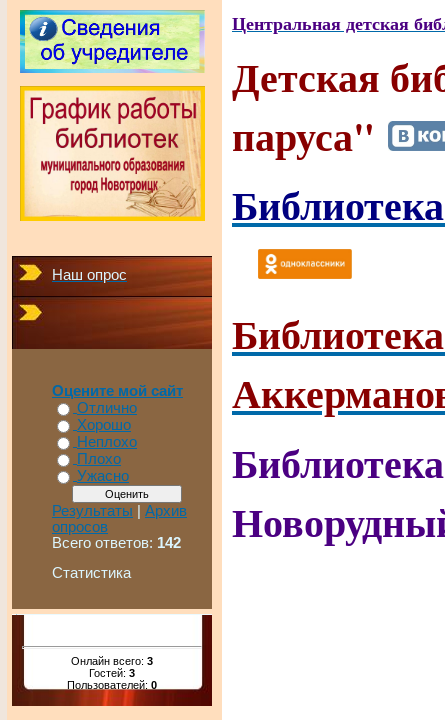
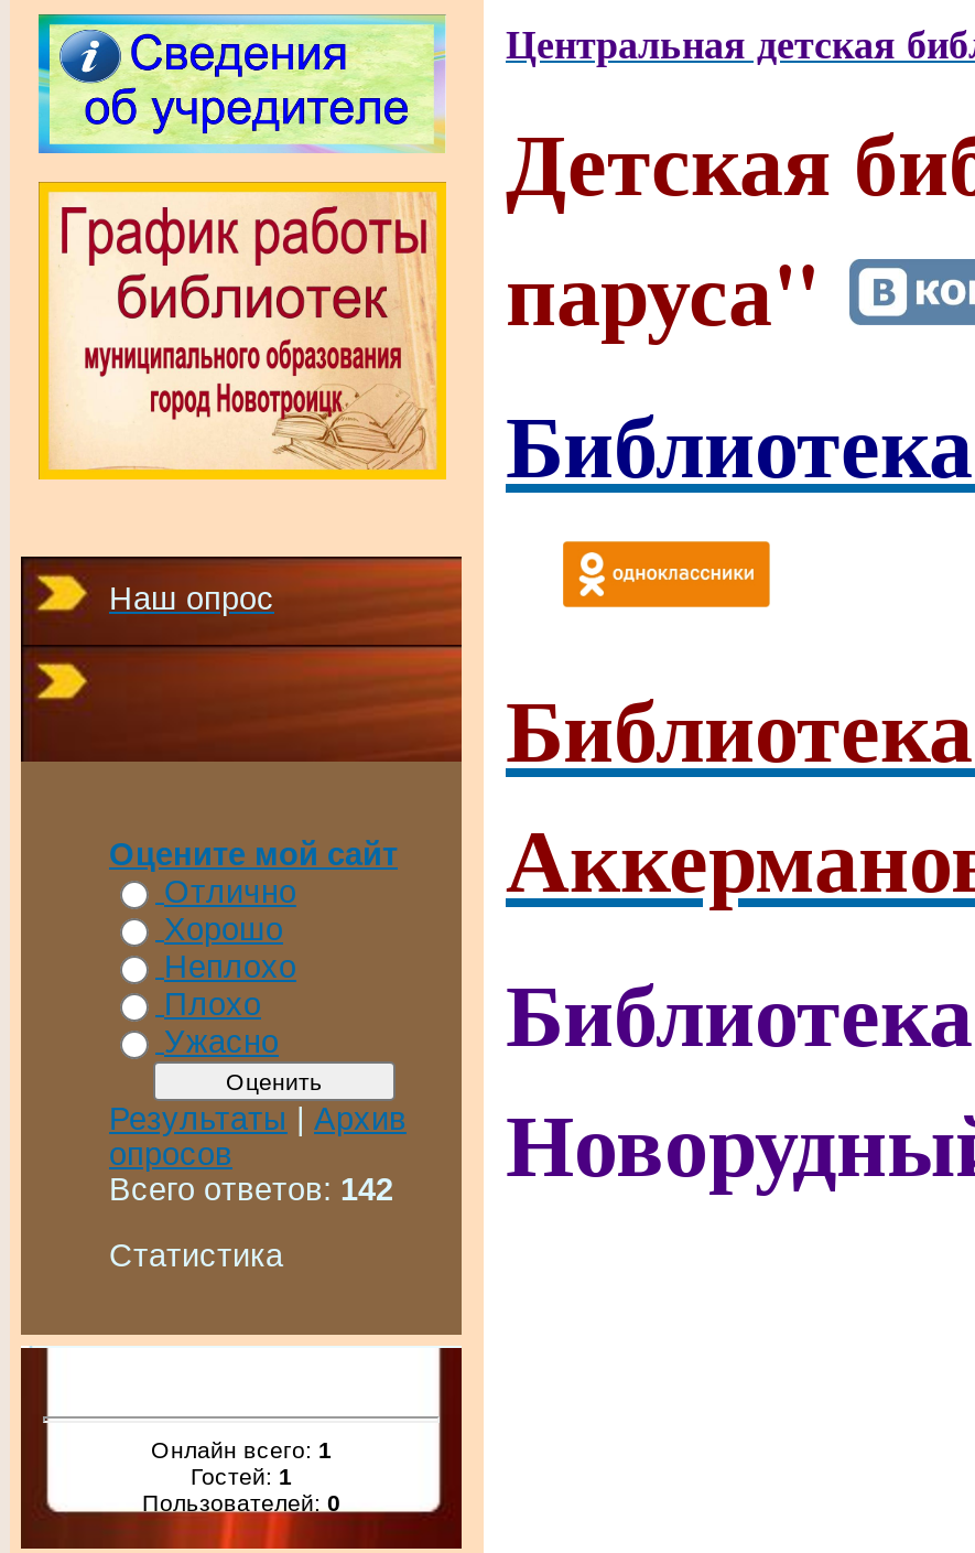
[71,655,153,667] Онлайн всего: 3 -> [151,1435,332,1462] Онлайн всего: 1
[89,667,135,679] Гостей: 3 -> [191,1462,292,1488] Гостей: 1

